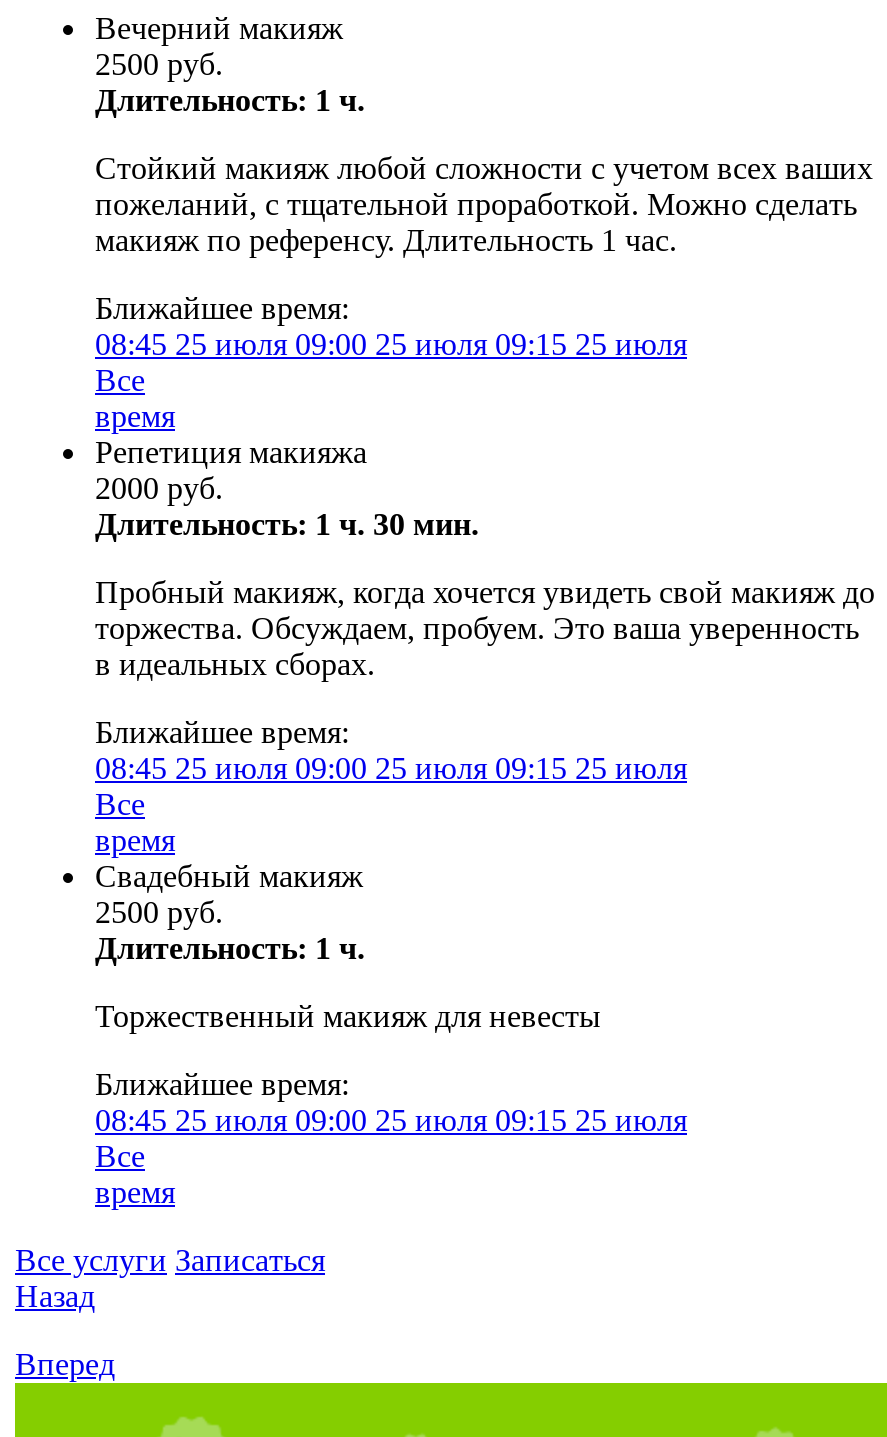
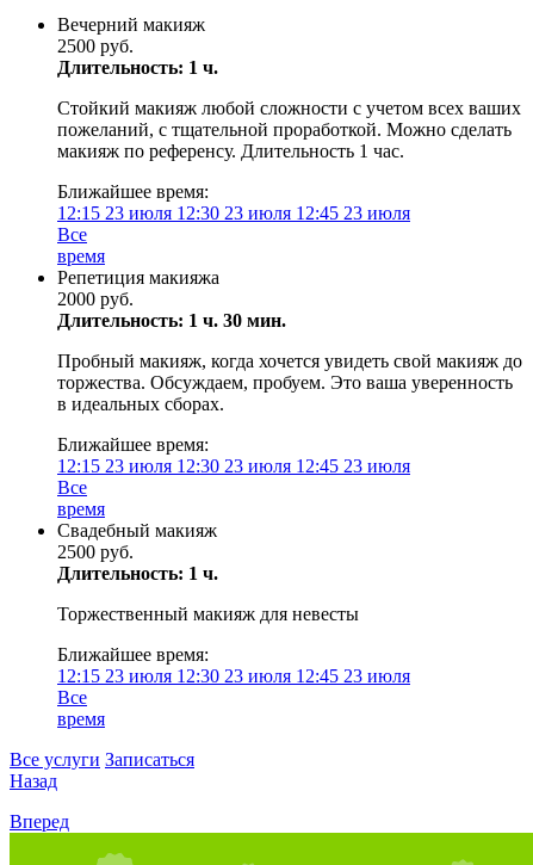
[95,327,687,361] 08:45 25 июля 09:00 25 июля 09:15 25 июля -> [57,203,410,223] 12:15 23 июля 12:30 23 июля 12:45 23 июля
[95,751,687,785] 08:45 25 июля 09:00 25 июля 09:15 25 июля -> [57,456,410,476] 12:15 23 июля 12:30 23 июля 12:45 23 июля
[95,1103,687,1137] 08:45 25 июля 09:00 25 июля 09:15 25 июля -> [57,666,410,686] 12:15 23 июля 12:30 23 июля 12:45 23 июля

